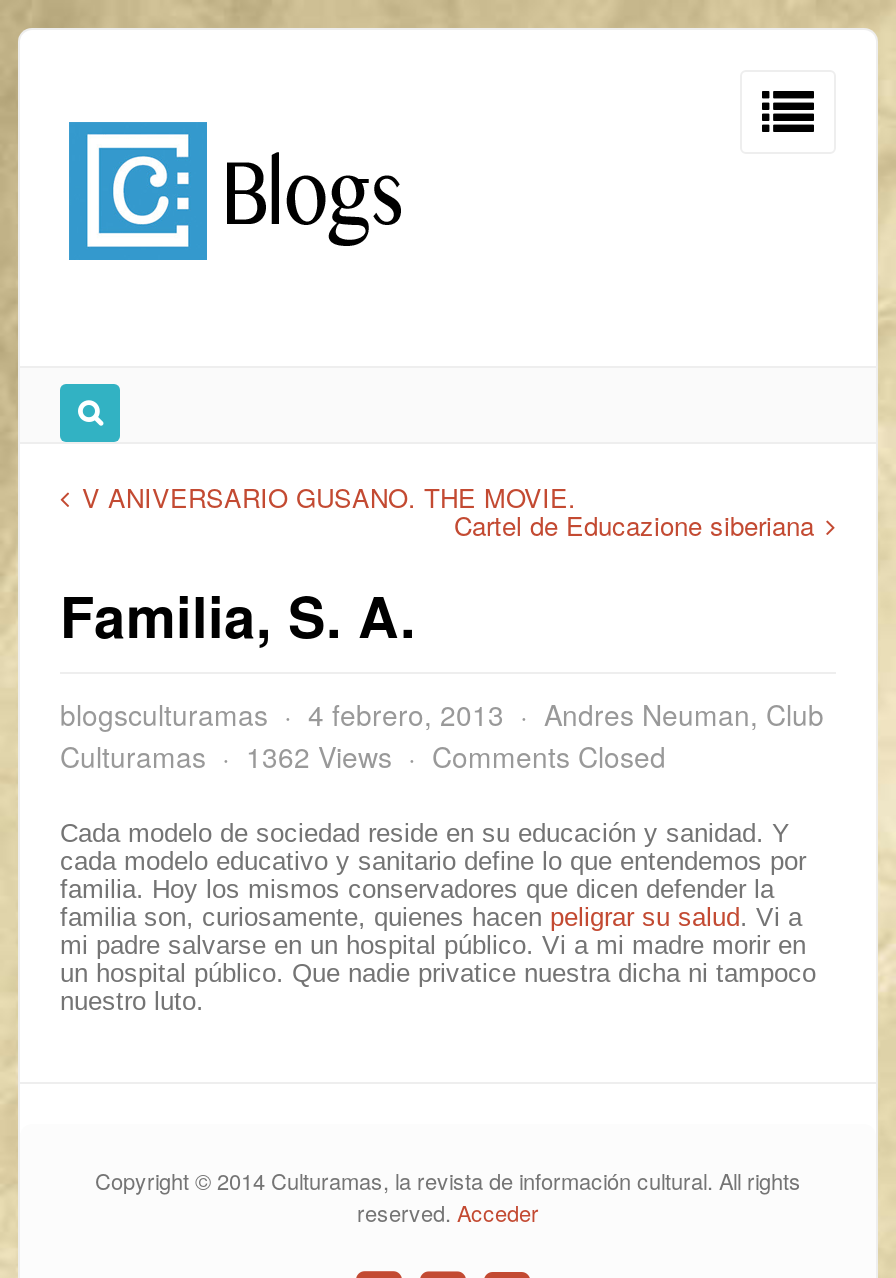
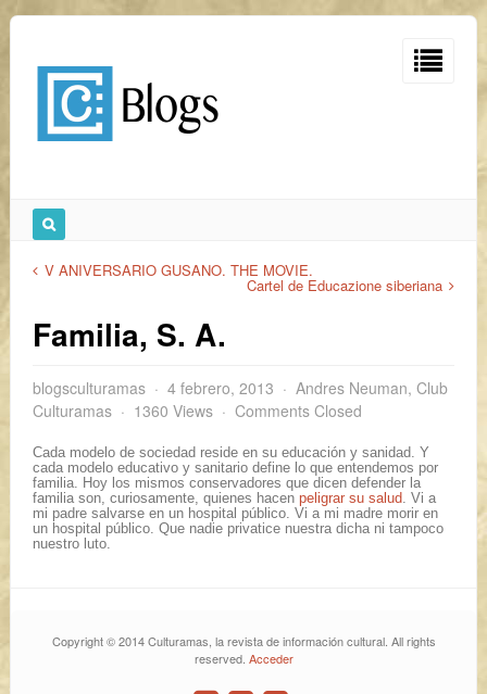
[60,736,666,776] Culturamas 1362 Views Comments Closed -> [33,400,362,421] Culturamas 1360 Views Comments Closed

